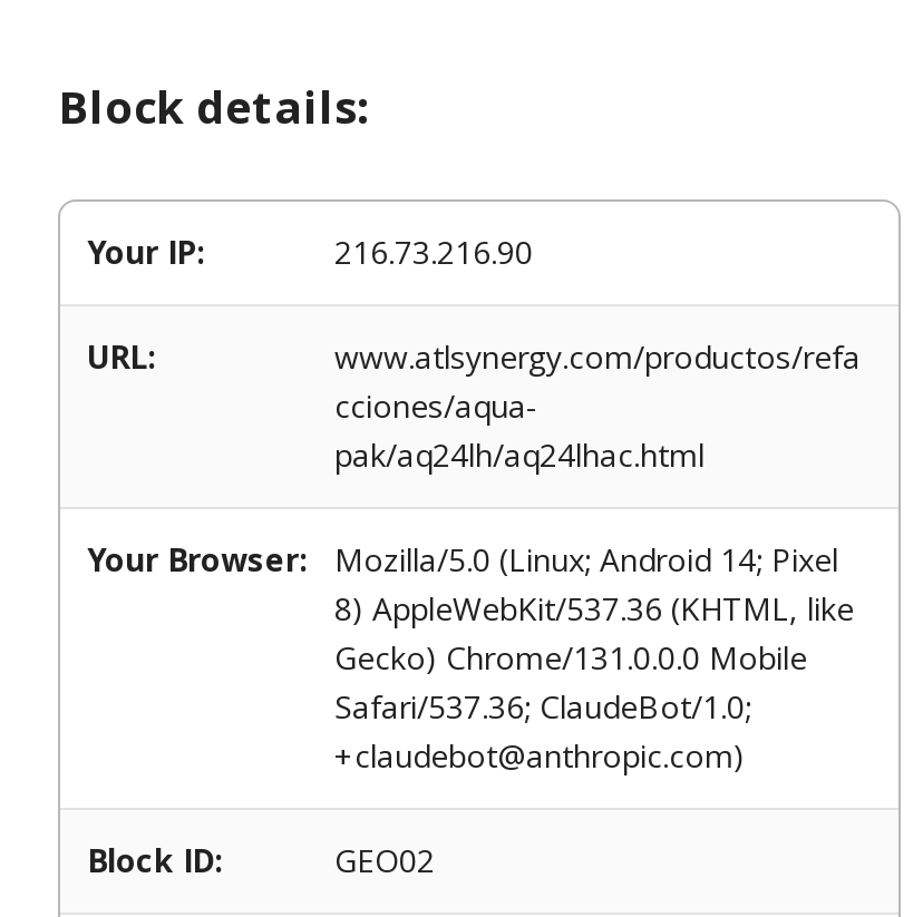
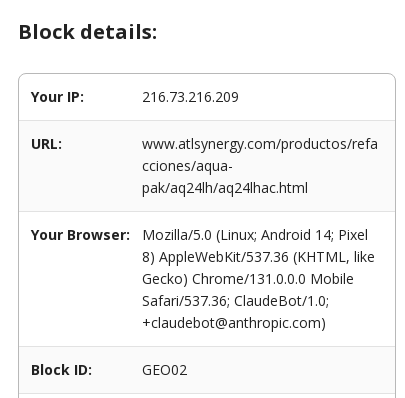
[334,231,533,273] 216.73.216.90 -> [142,87,239,106] 216.73.216.209

